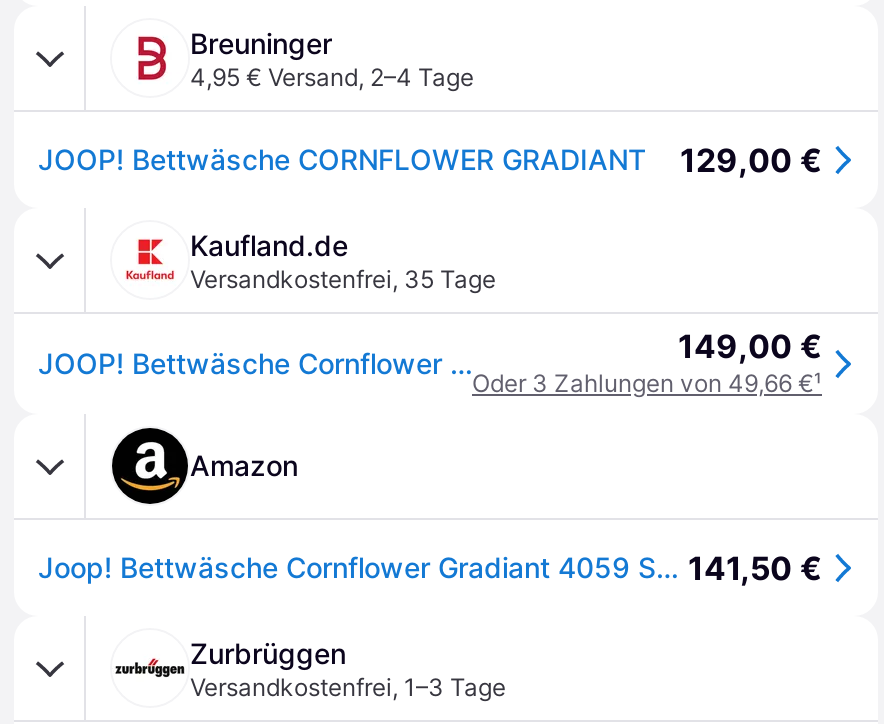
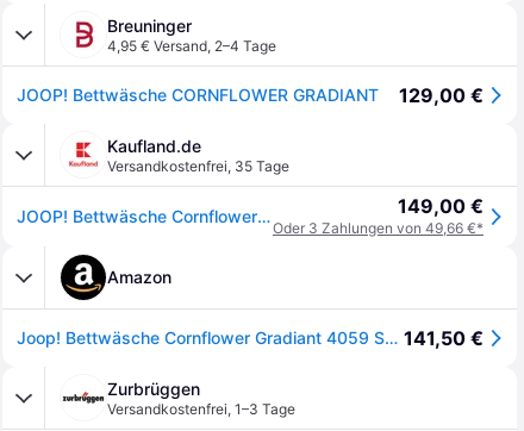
[472,368,822,398] Oder 3 Zahlungen von 49,66 €¹ -> [273,219,484,237] Oder 3 Zahlungen von 49,66 €*

